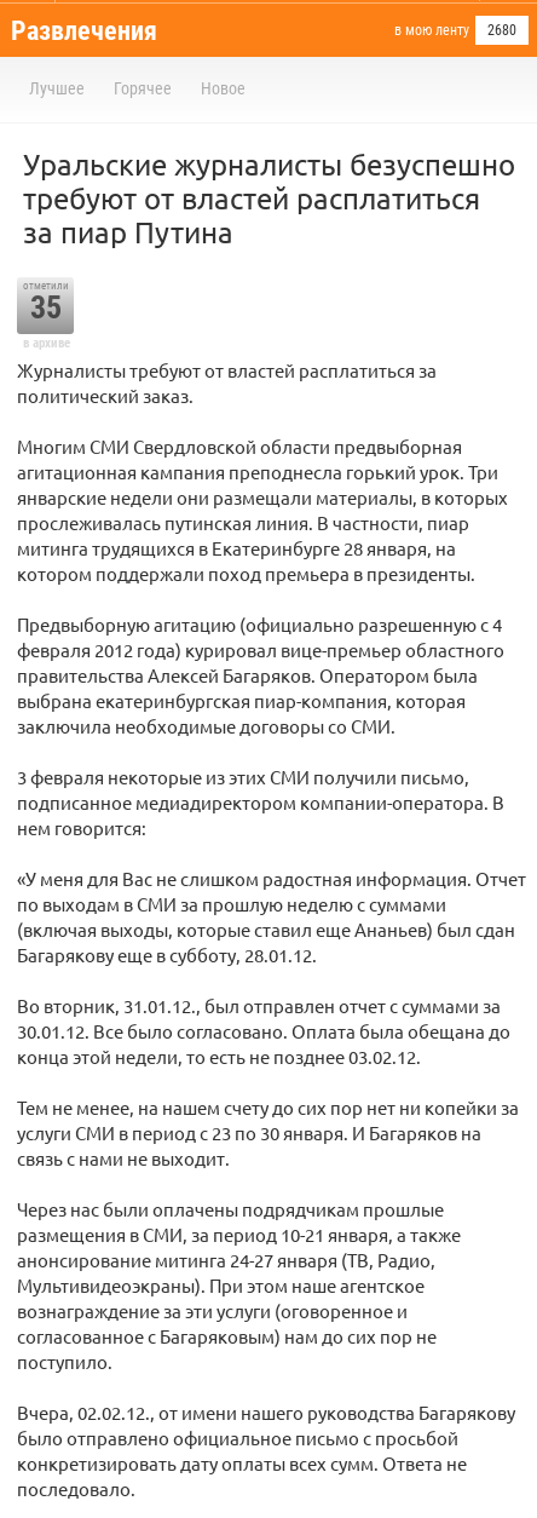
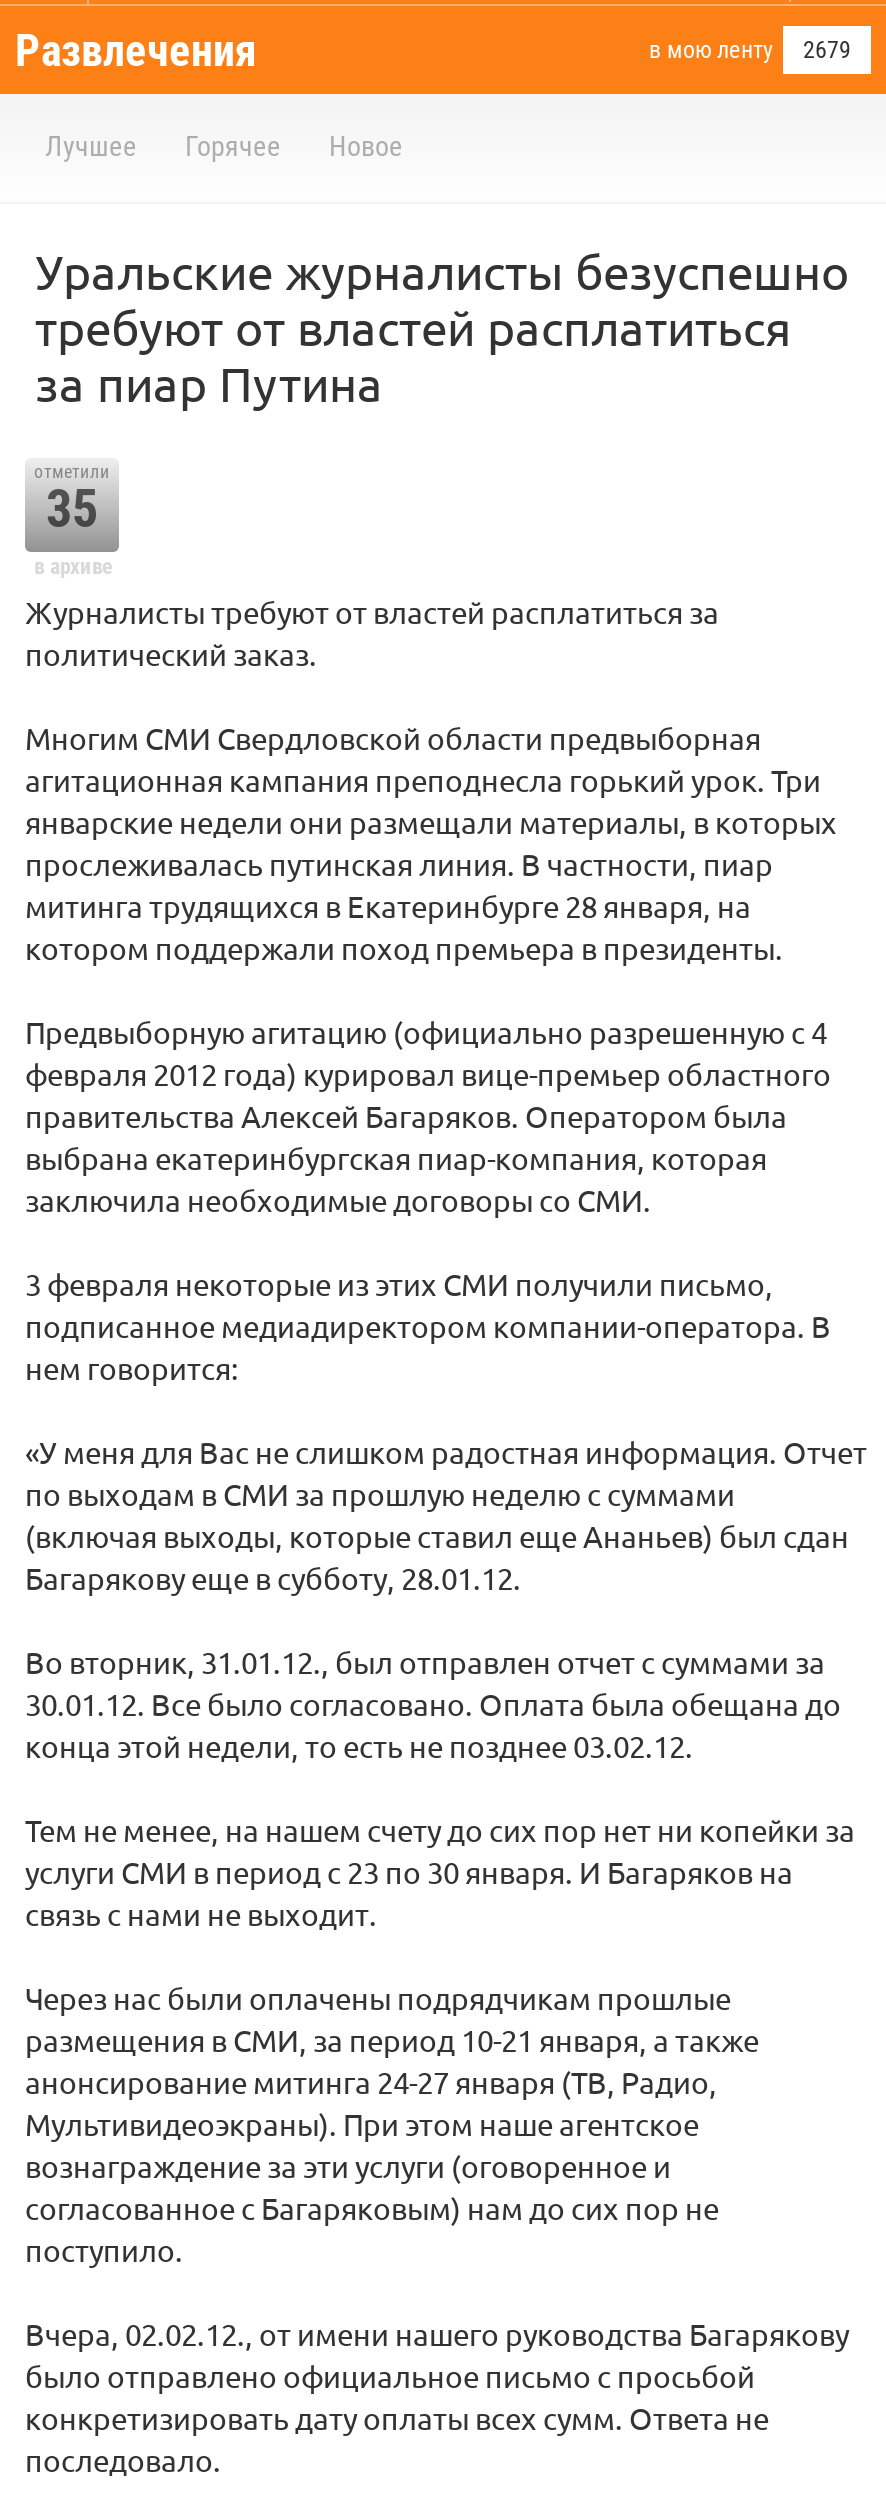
[394,22,516,39] в мою ленту 2680 -> [649,36,851,64] в мою ленту 2679

